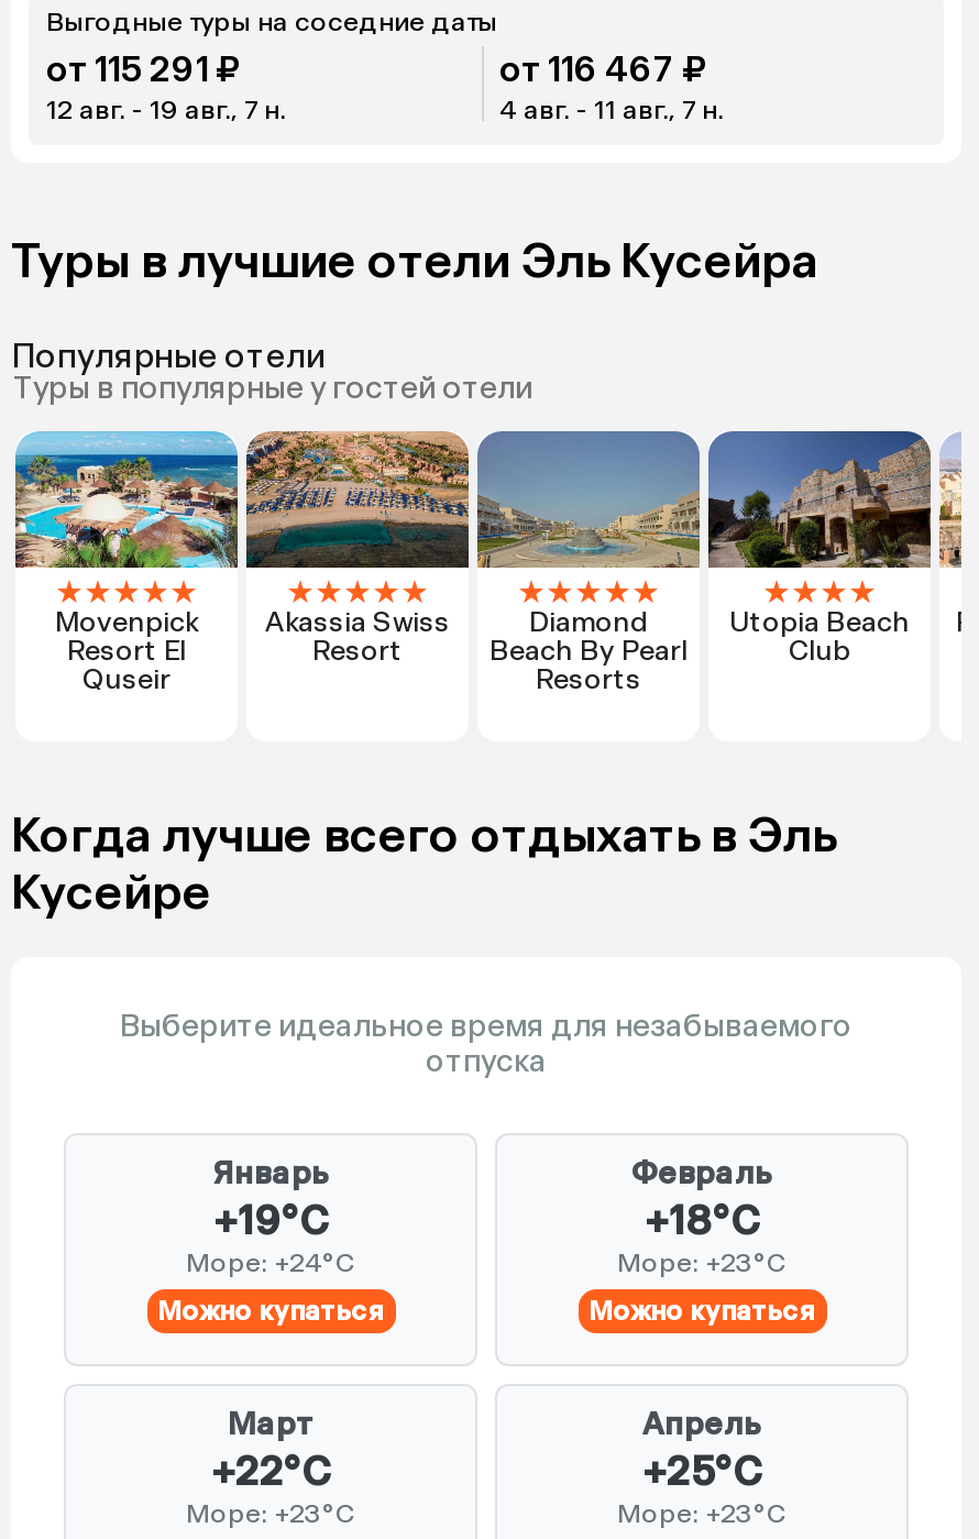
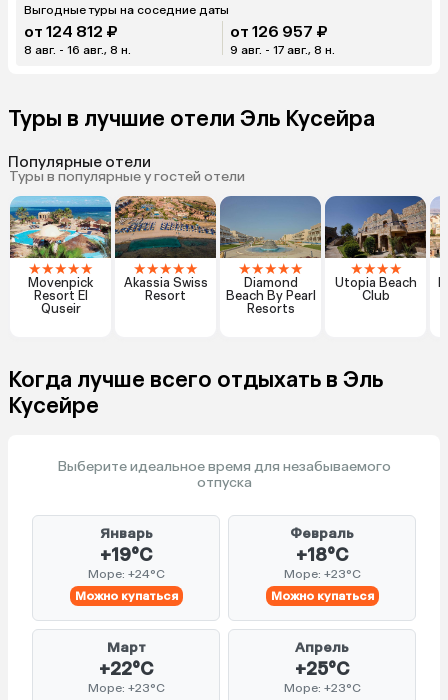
[46,48,242,90] от 115 291 ₽ -> [24,22,118,41] от 124 812 ₽
[499,48,708,90] от 116 467 ₽ -> [230,22,328,41] от 126 957 ₽
[46,95,286,125] 12 авг. - 19 авг., 7 н. -> [24,43,131,57] 8 авг. - 16 авг., 8 н.
[499,95,724,125] 4 авг. - 11 авг., 7 н. -> [230,43,335,57] 9 авг. - 17 авг., 8 н.

